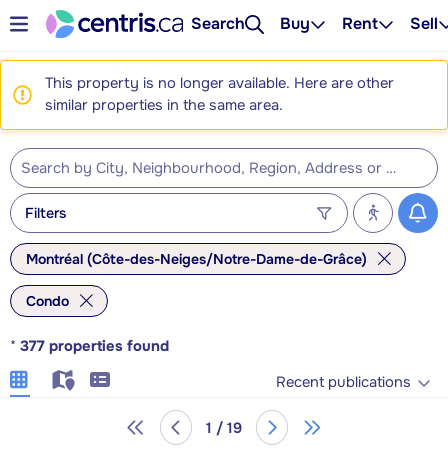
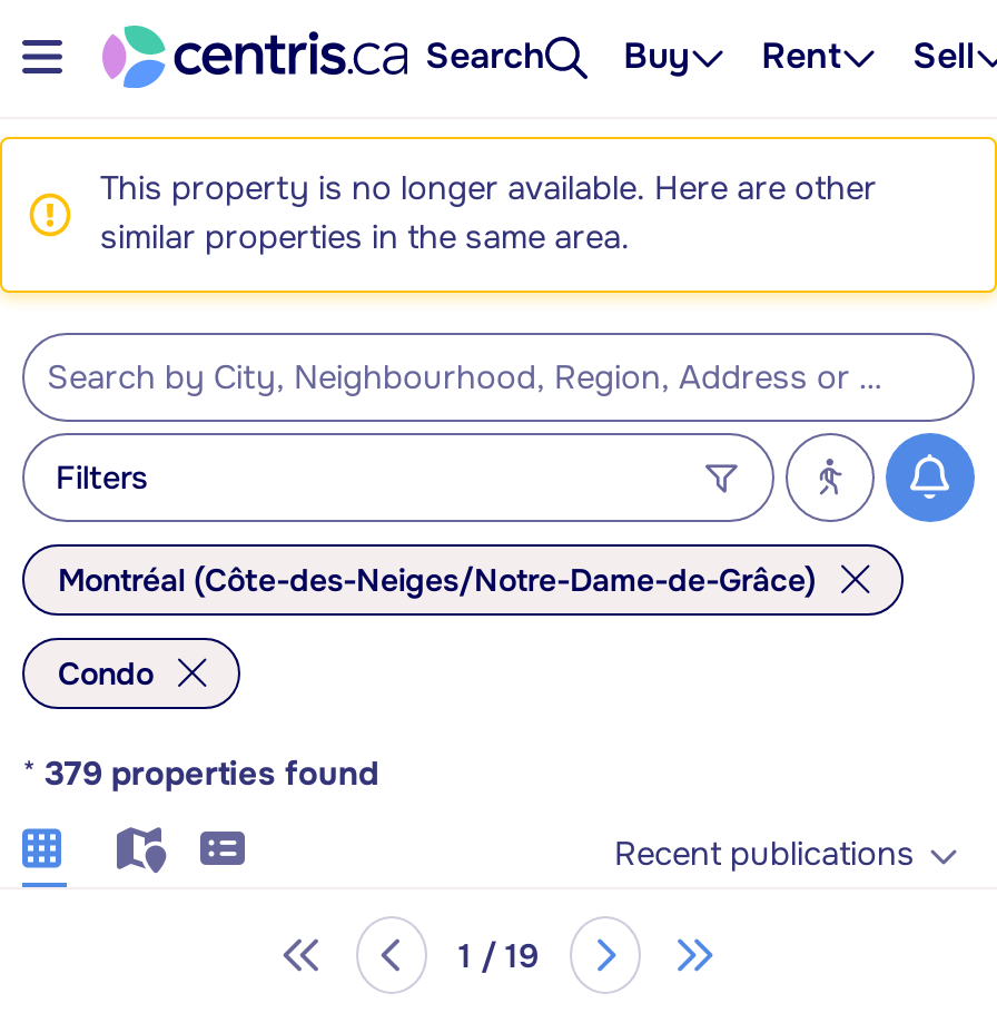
[10,337,169,356] * 377 properties found -> [22,754,378,796] * 379 properties found

